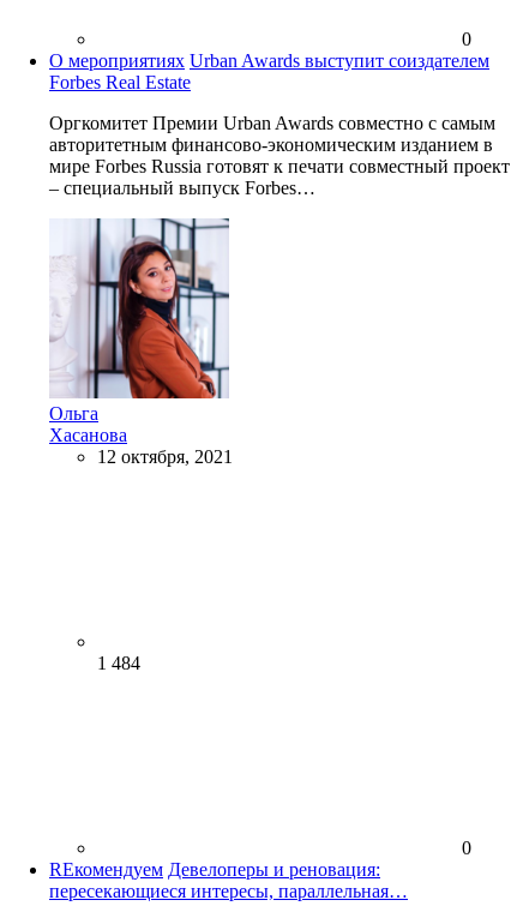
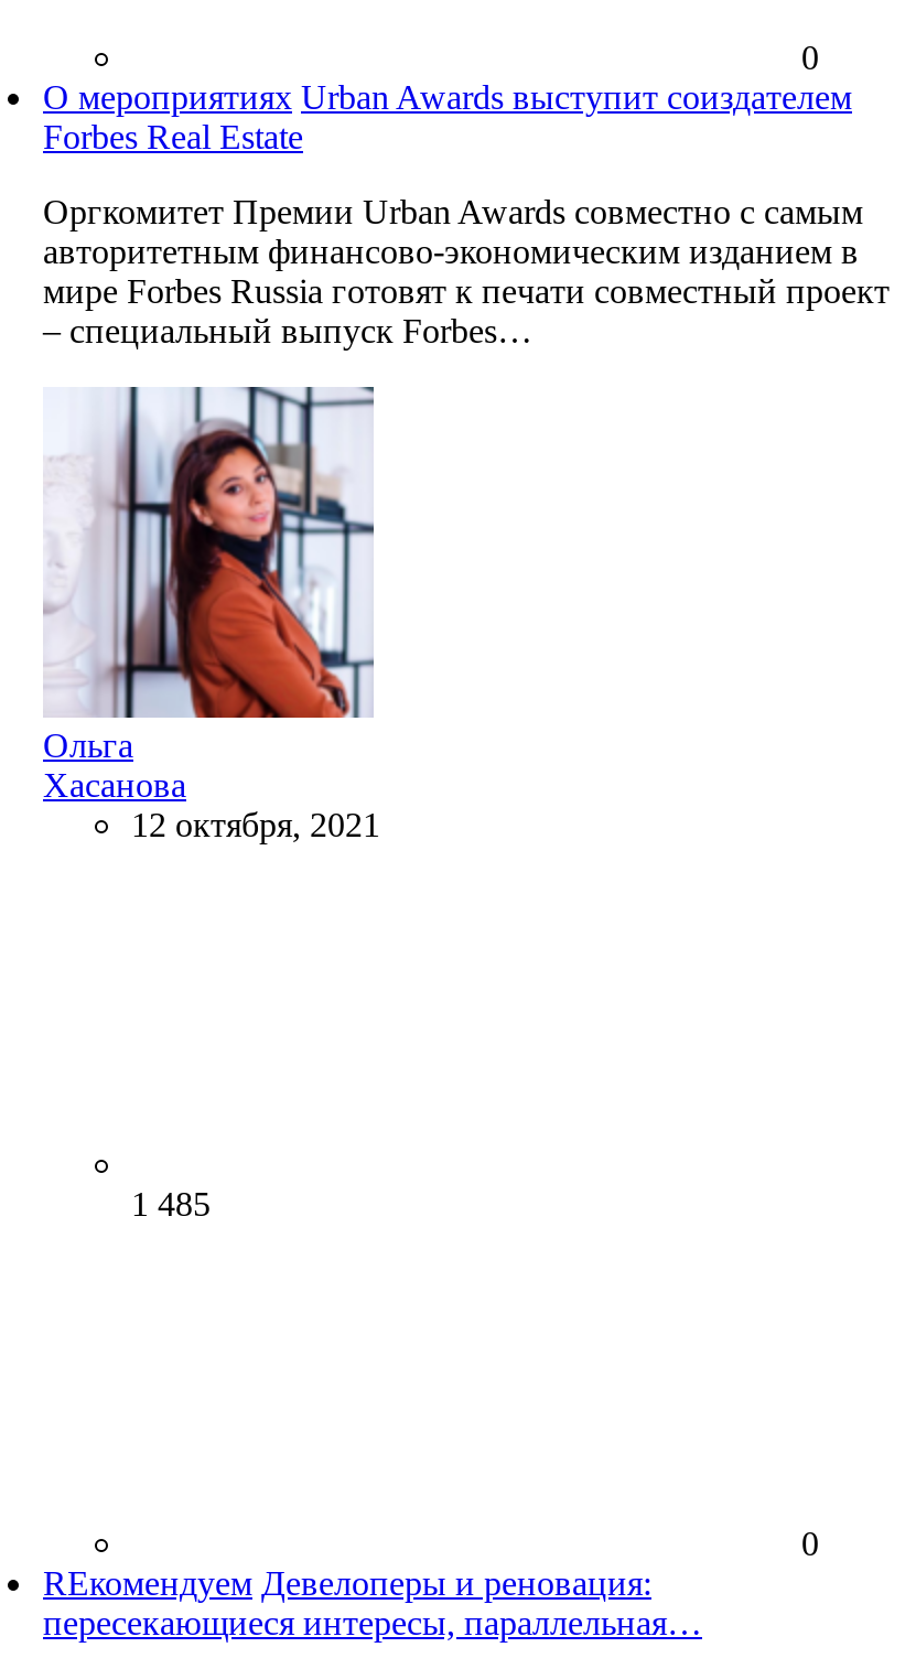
[97,653,140,673] 1 484 -> [131,1185,211,1223] 1 485

